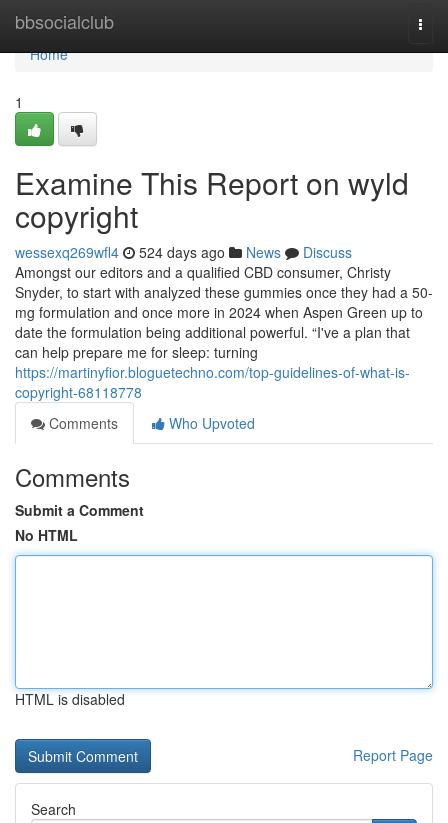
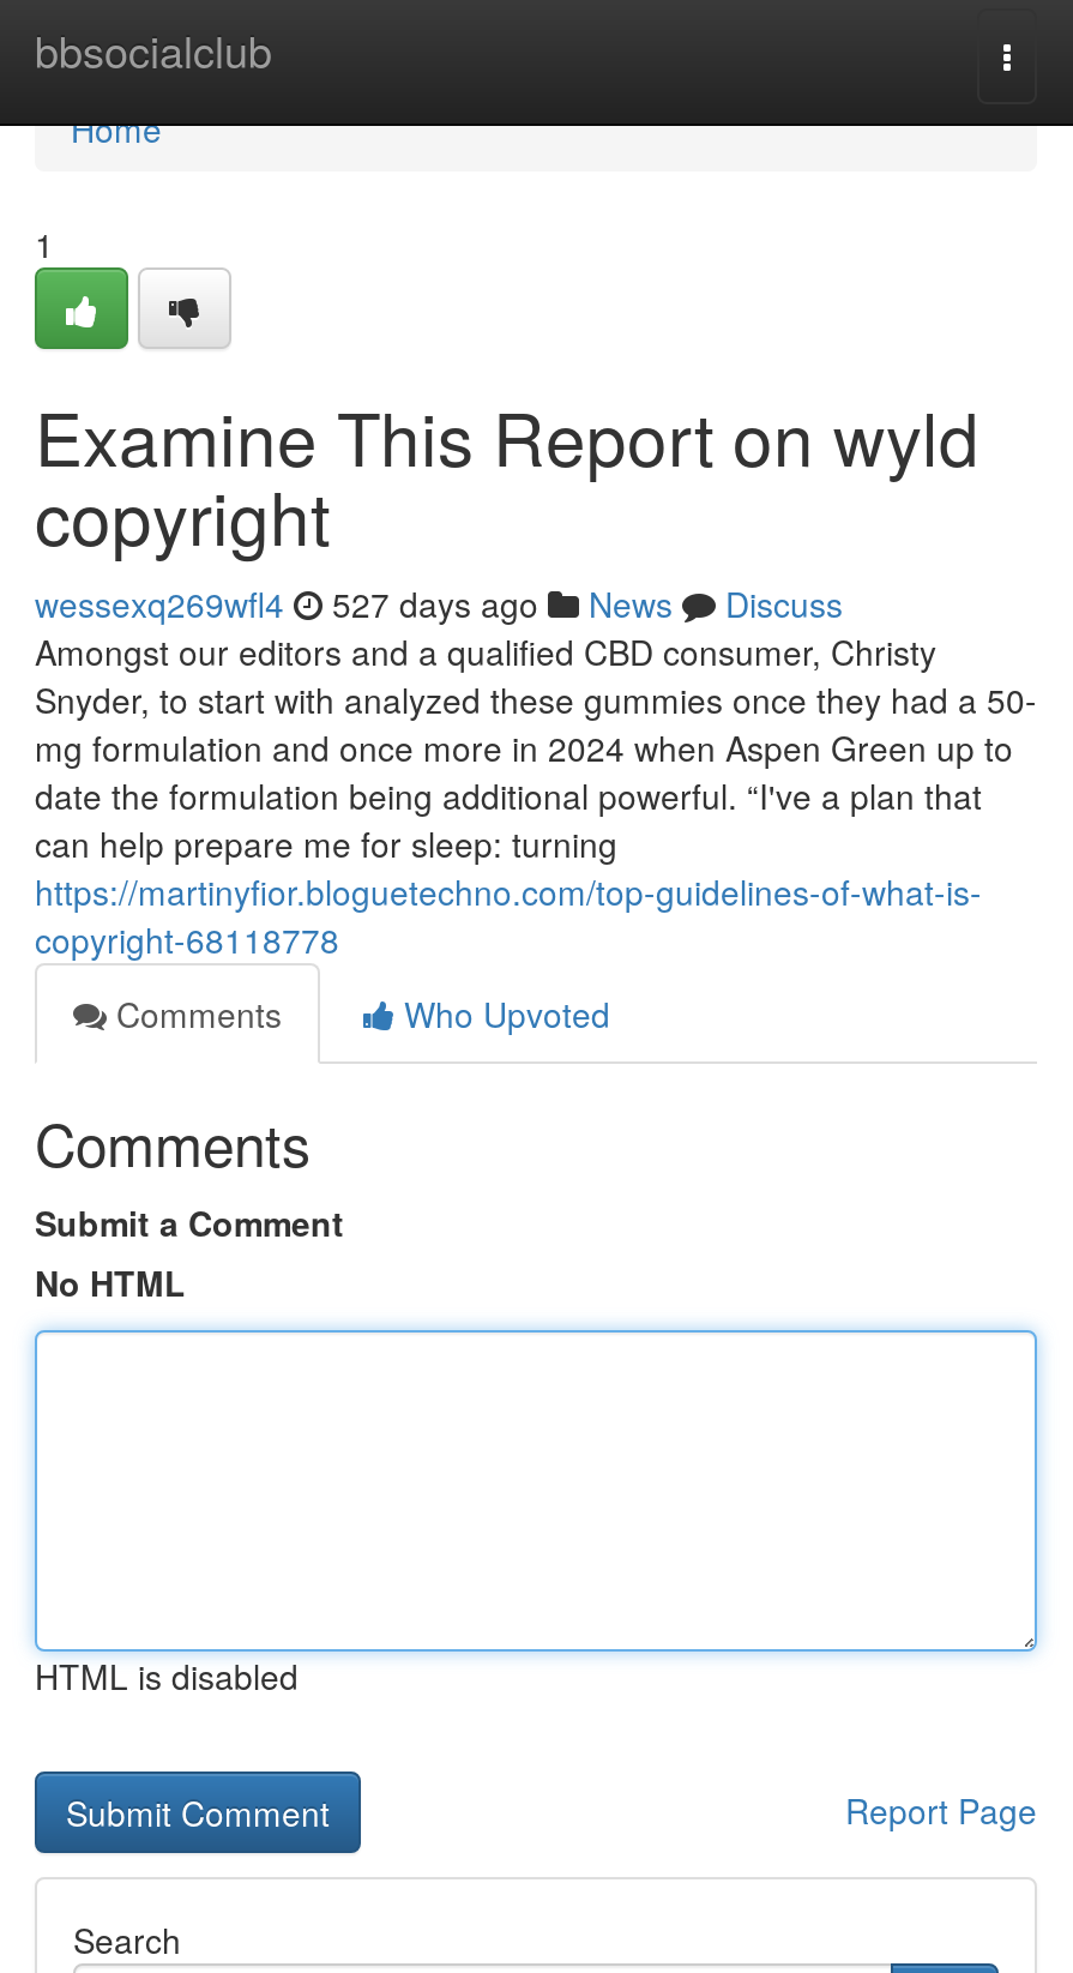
[15,242,352,262] wessexq269wfl4 524 days ago News Discuss -> [35,579,843,627] wessexq269wfl4 527 days ago News Discuss

